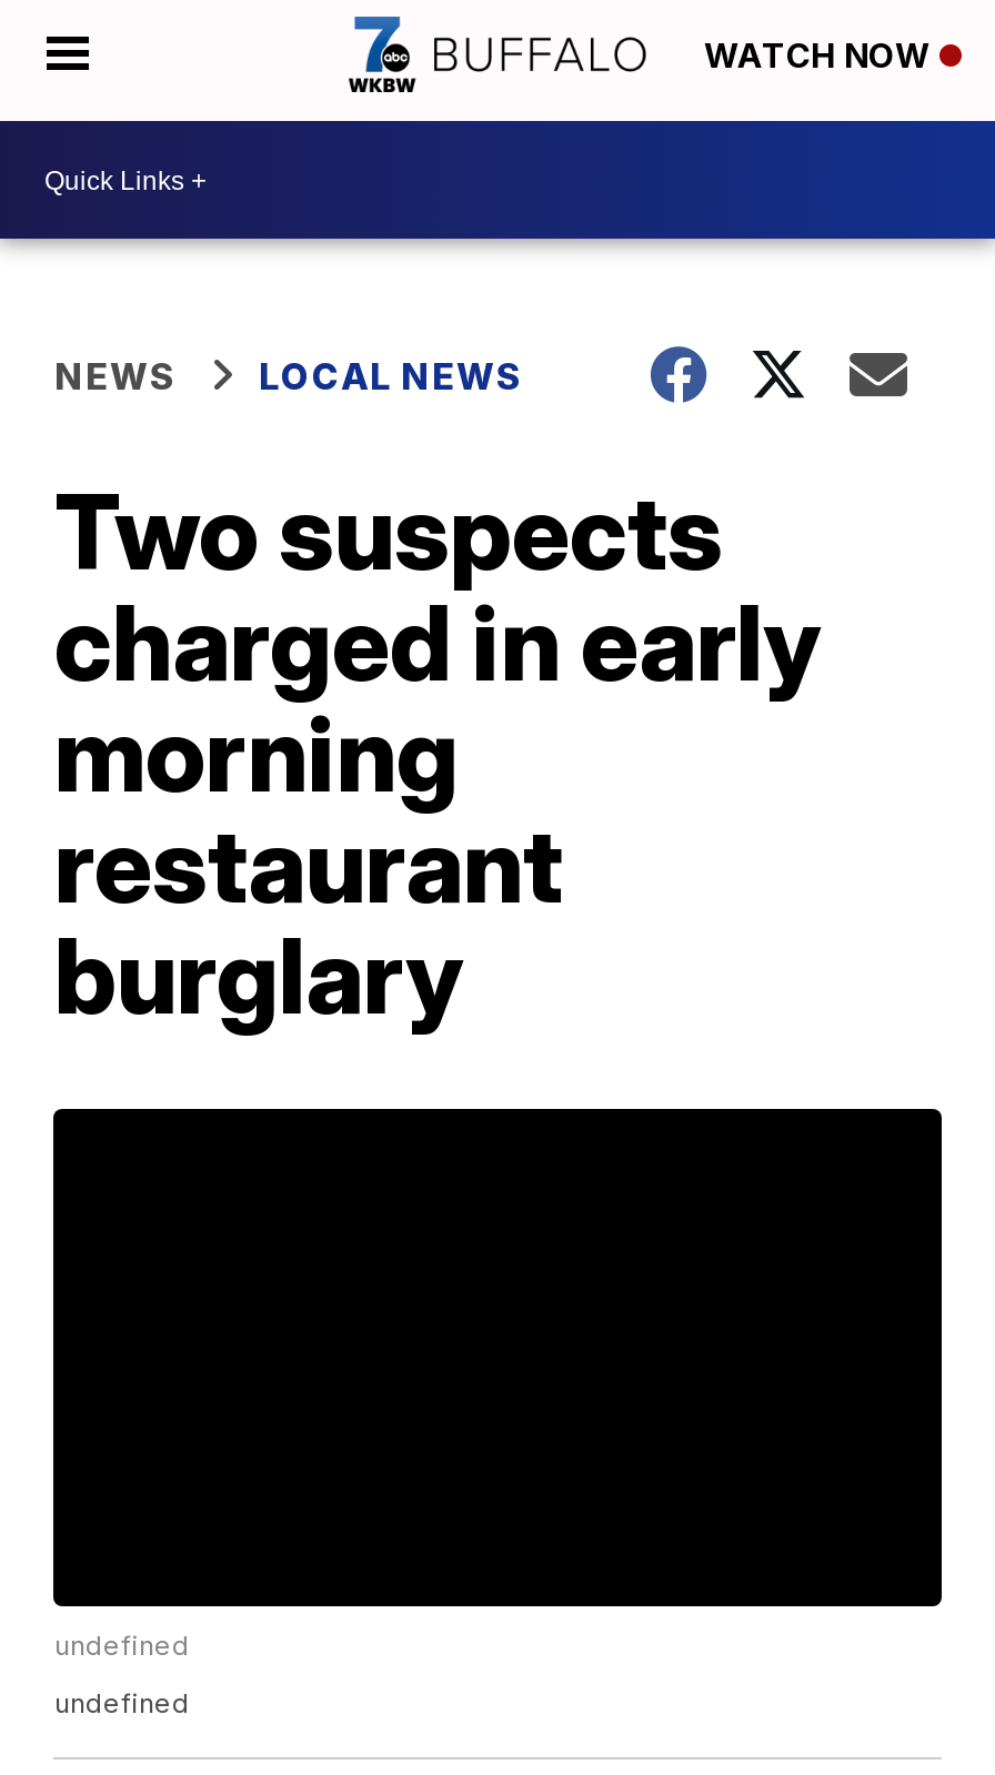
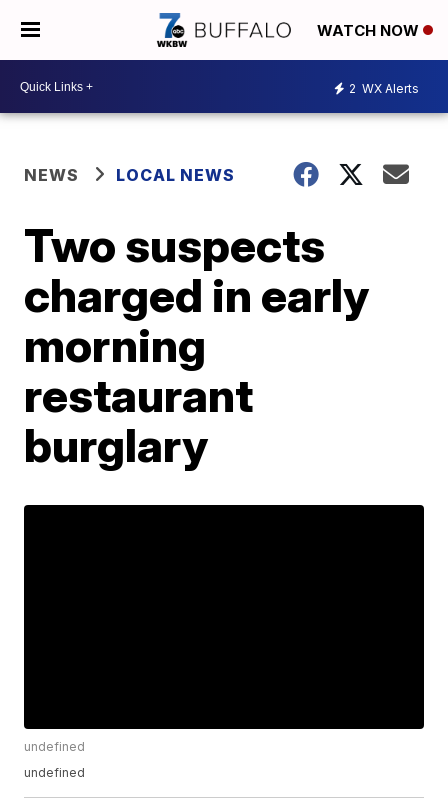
none -> [349,80,419,95] 2 WX Alerts

